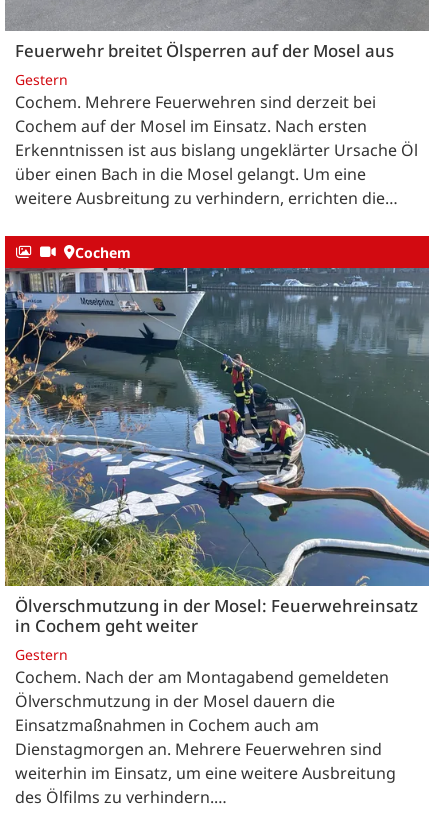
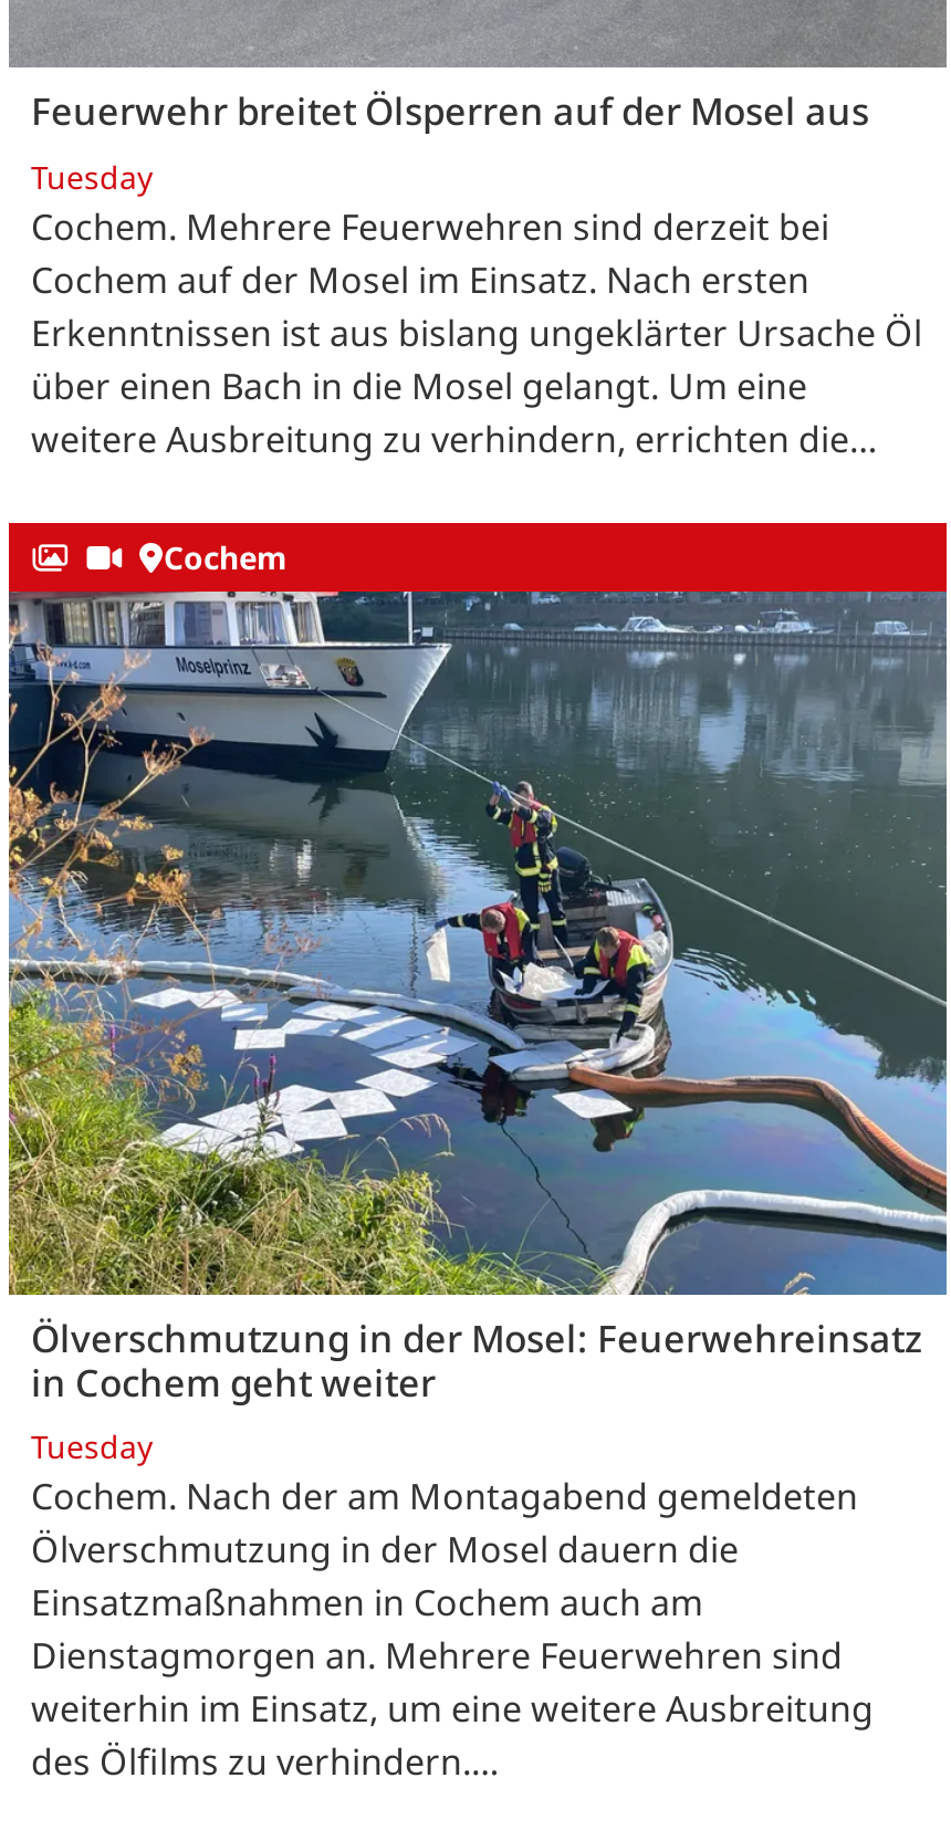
[15,70,68,89] Gestern -> [31,155,153,197] Tuesday
[15,645,68,664] Gestern -> [31,1426,153,1468] Tuesday

